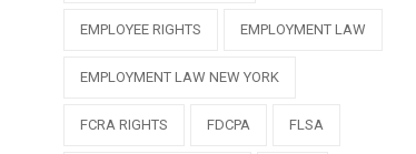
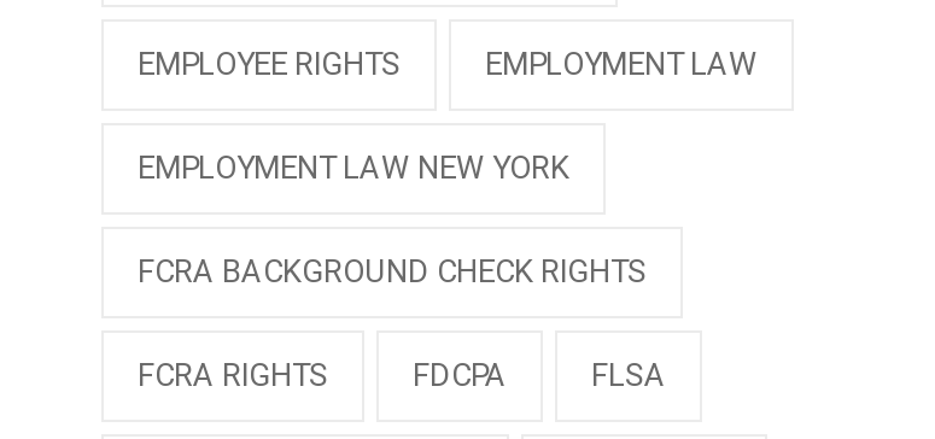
none -> [138,252,647,288] FCRA BACKGROUND CHECK RIGHTS

